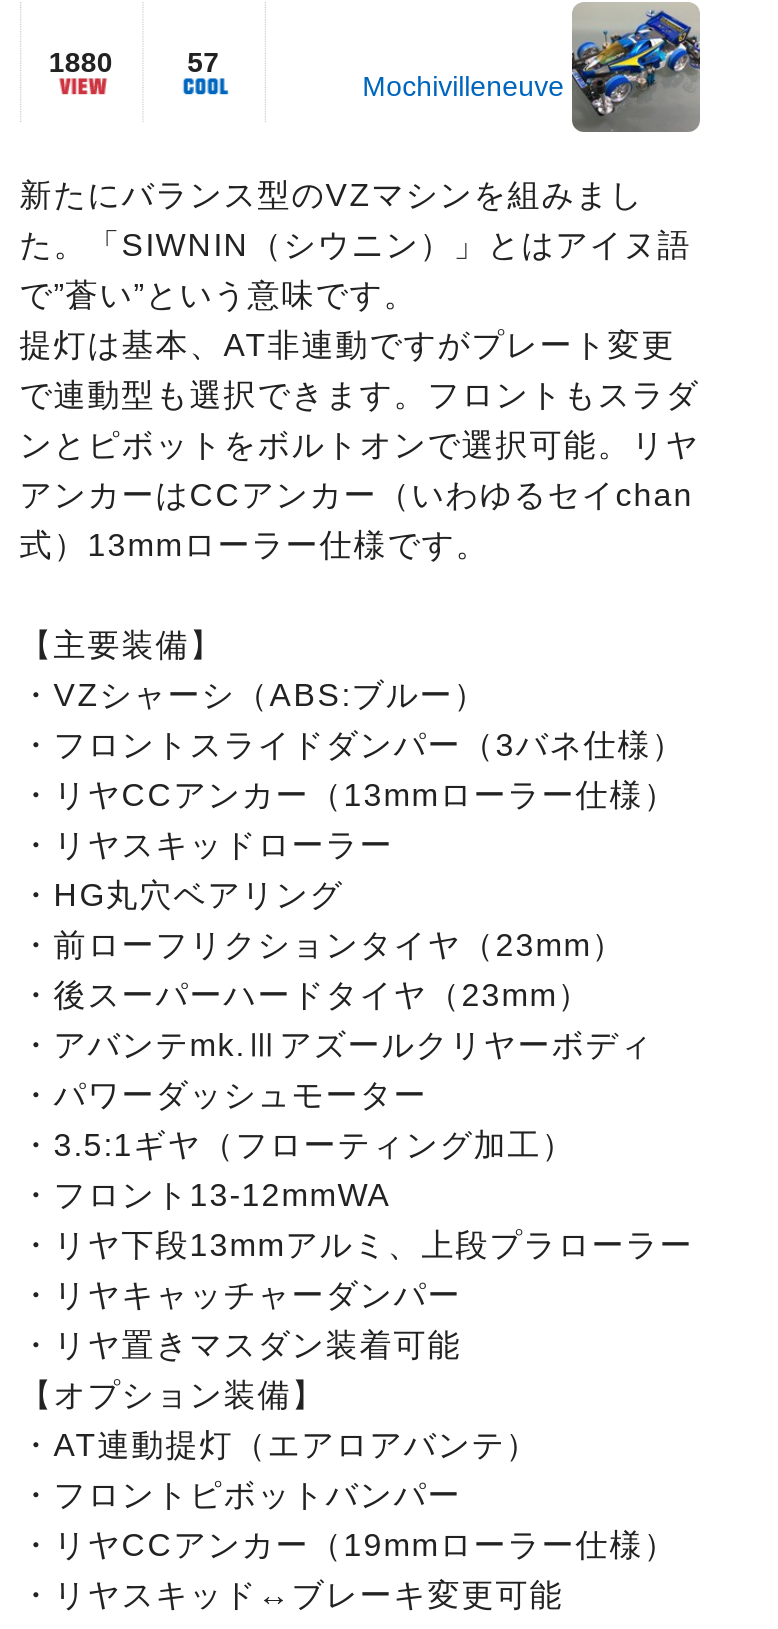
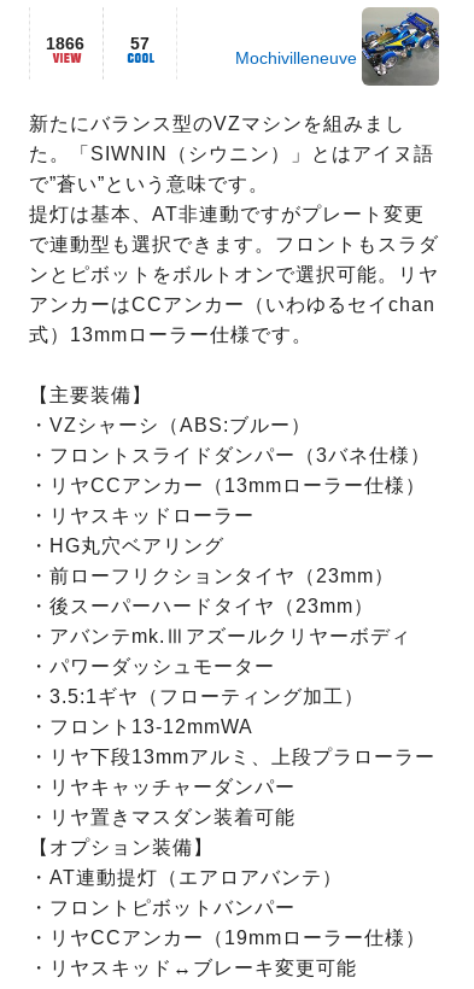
[49,46,113,78] 1880 -> [46,34,85,53] 1866

